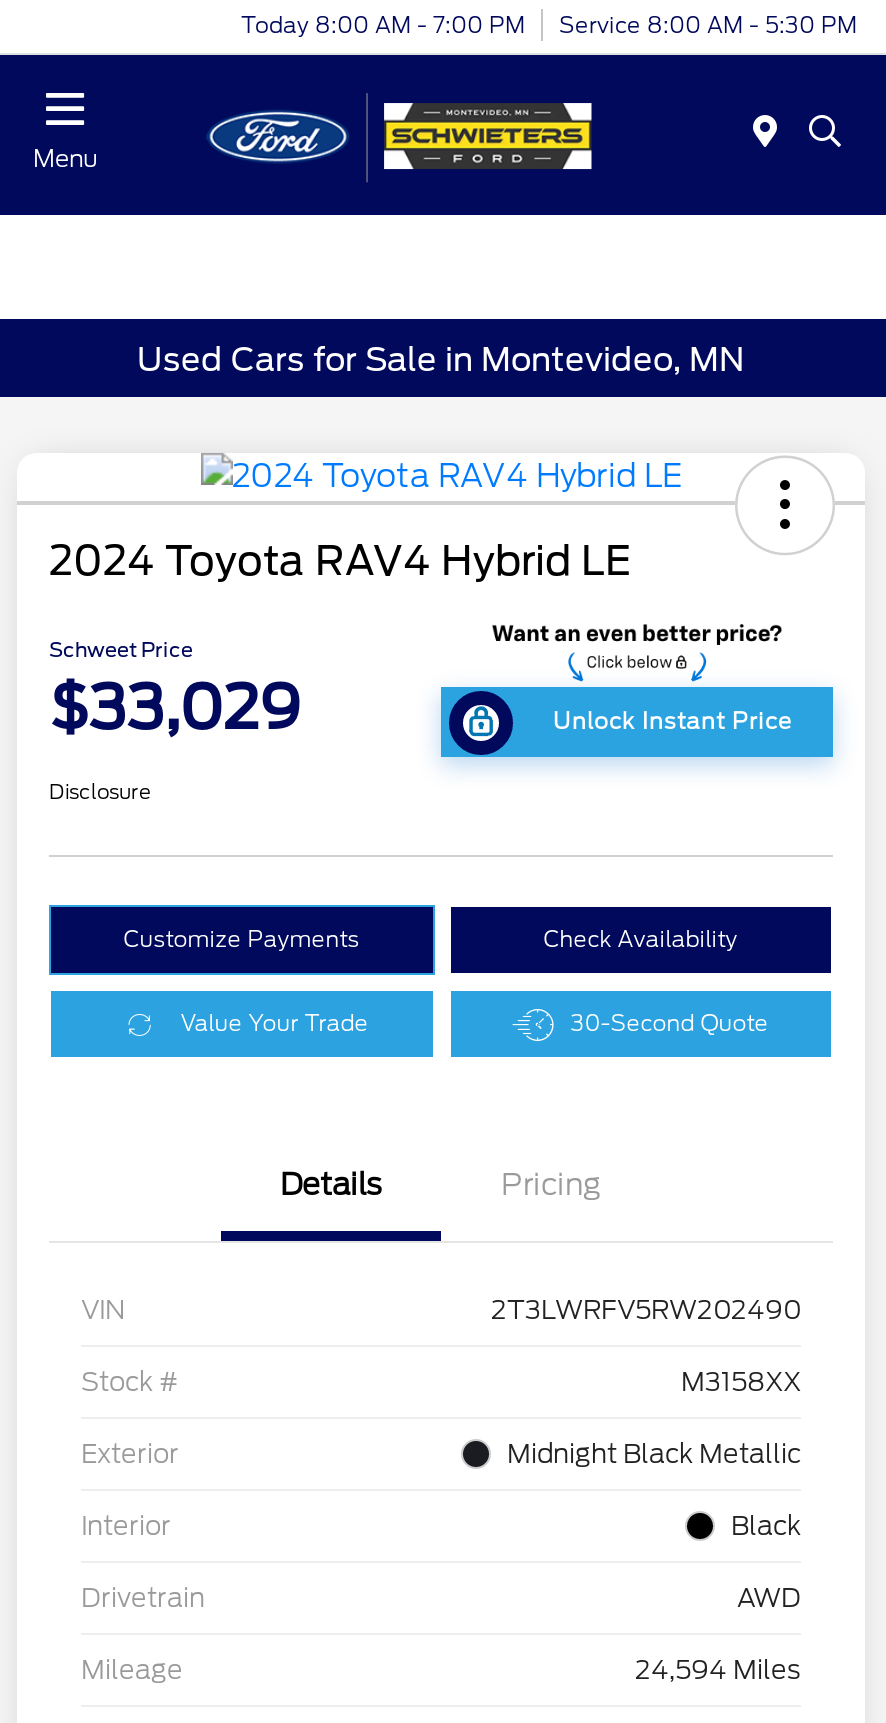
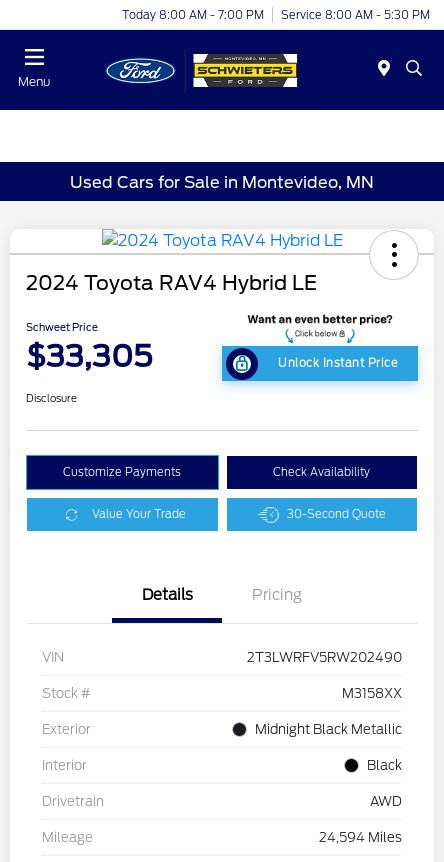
[49,672,301,744] $33,029 -> [26,338,152,374] $33,305

